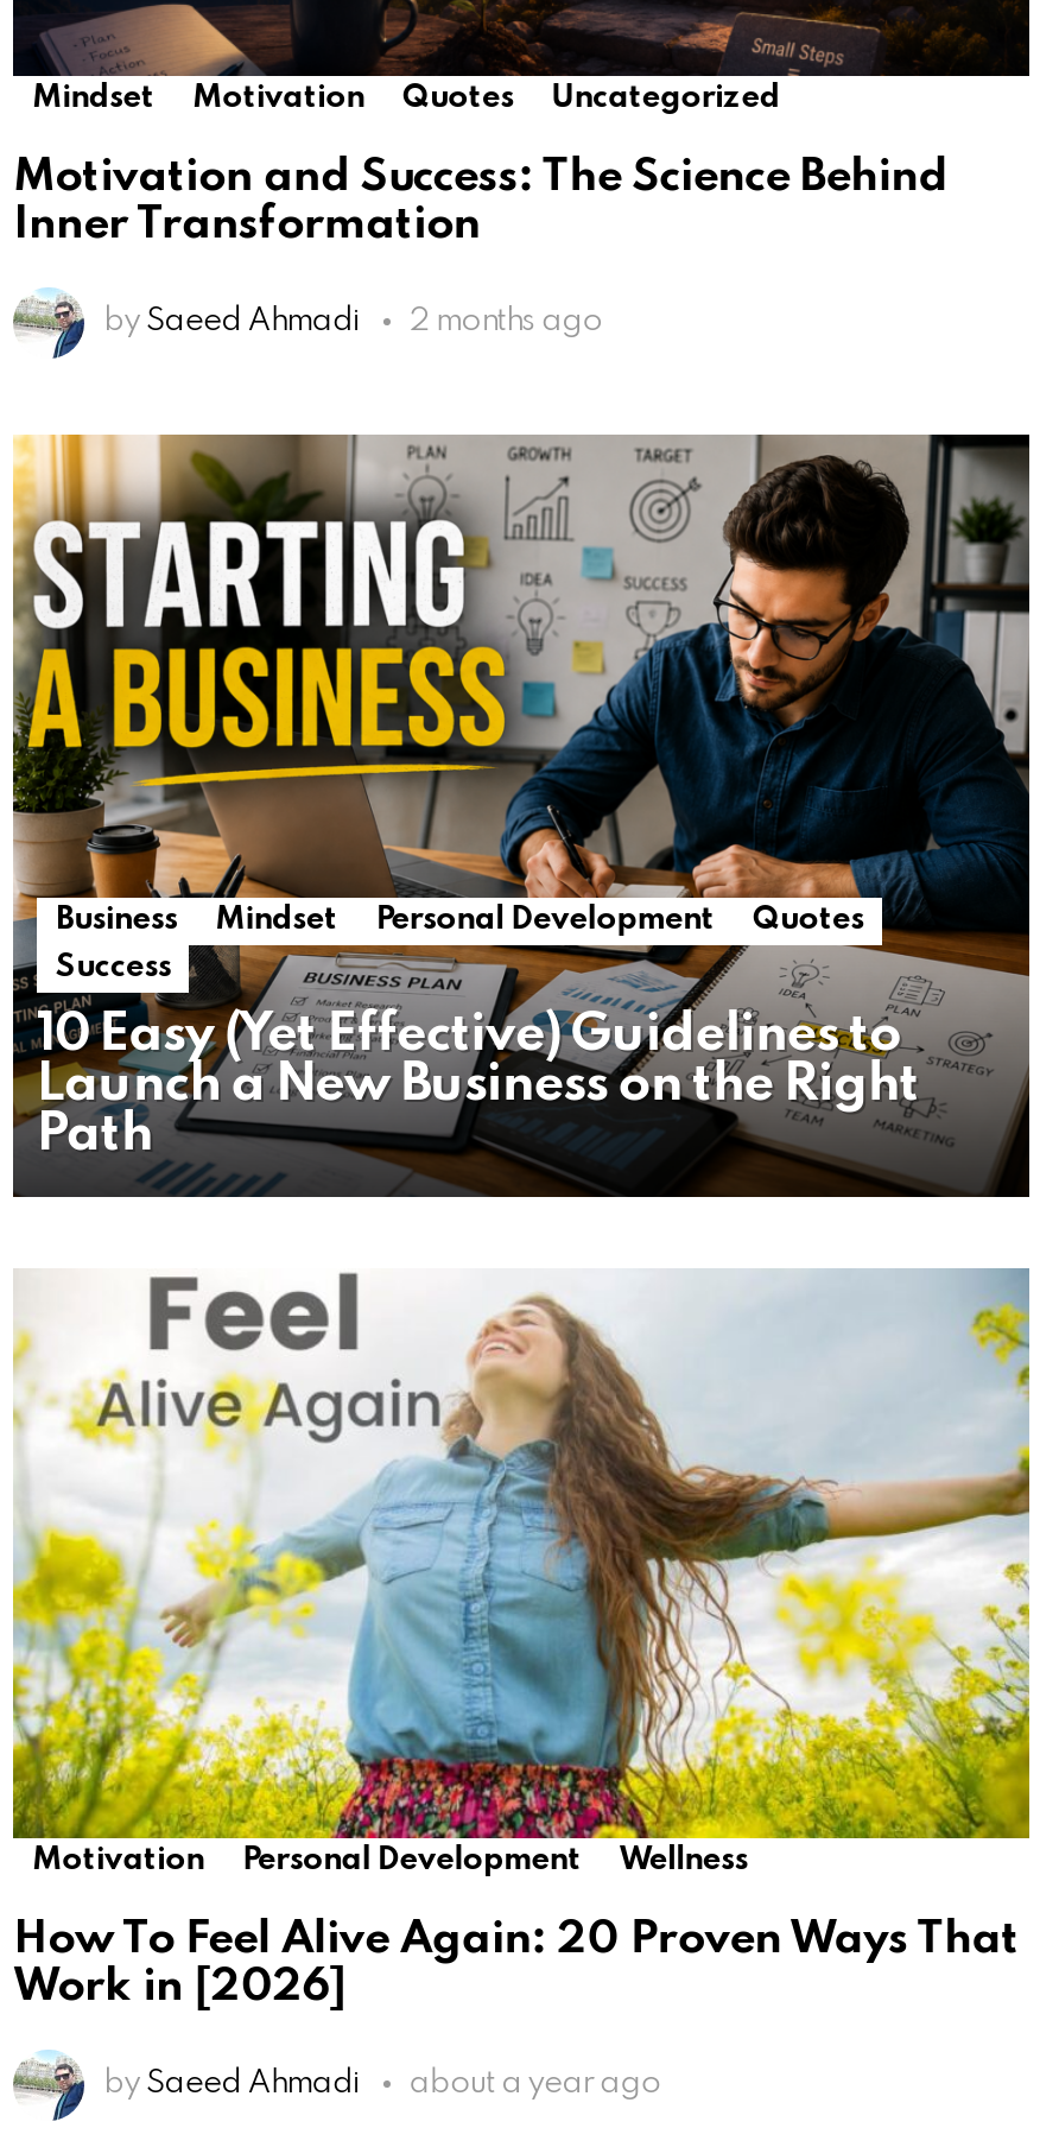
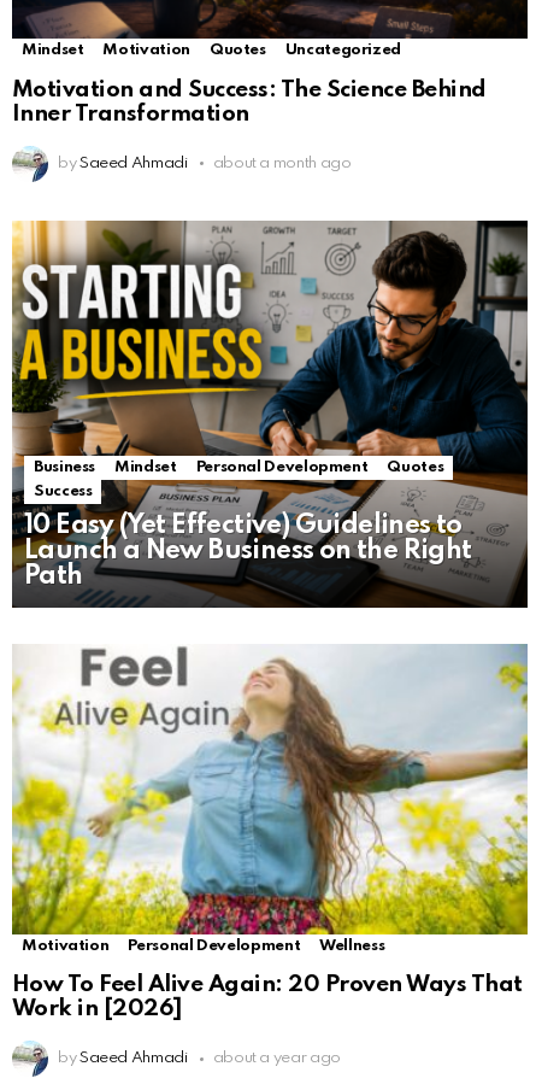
[409,306,603,337] 2 months ago -> [213,155,351,171] about a month ago

